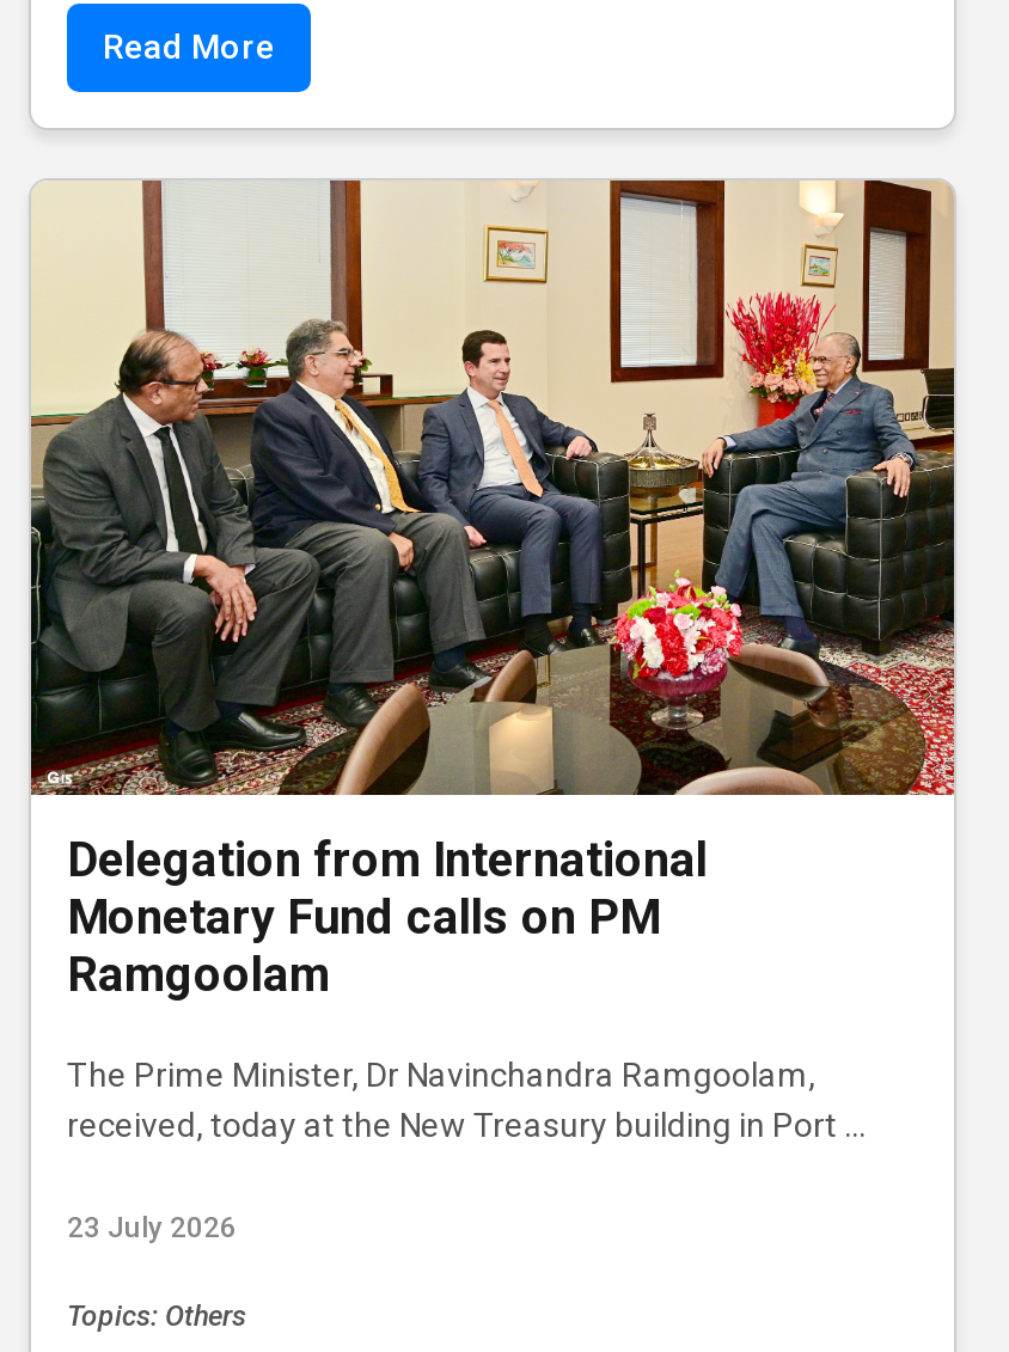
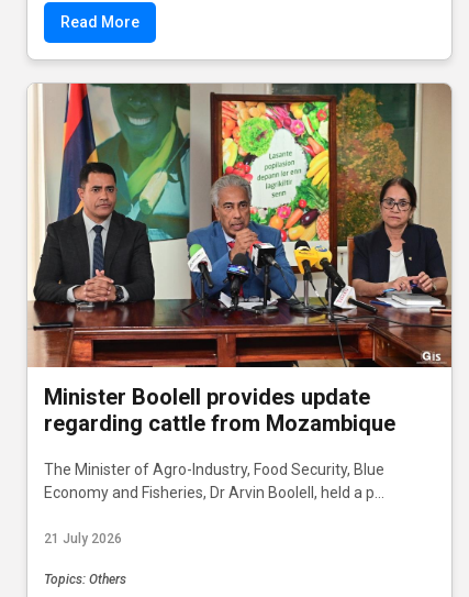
[29,178,956,1004] [image] | Delegation from International | Monetary Fund calls on PM | Ramgoolam -> [27,82,451,436] [image] | Minister Boolell provides update | regarding cattle from Mozambique
[67,1056,866,1145] The Prime Minister, Dr Navinchandra Ramgoolam, | received, today at the New Treasury building in Port ... -> [44,460,384,501] The Minister of Agro-Industry, Food Security, Blue | Economy and Fisheries, Dr Arvin Boolell, held a p...
[67,1210,237,1244] 23 July 2026 -> [44,531,122,546] 21 July 2026

